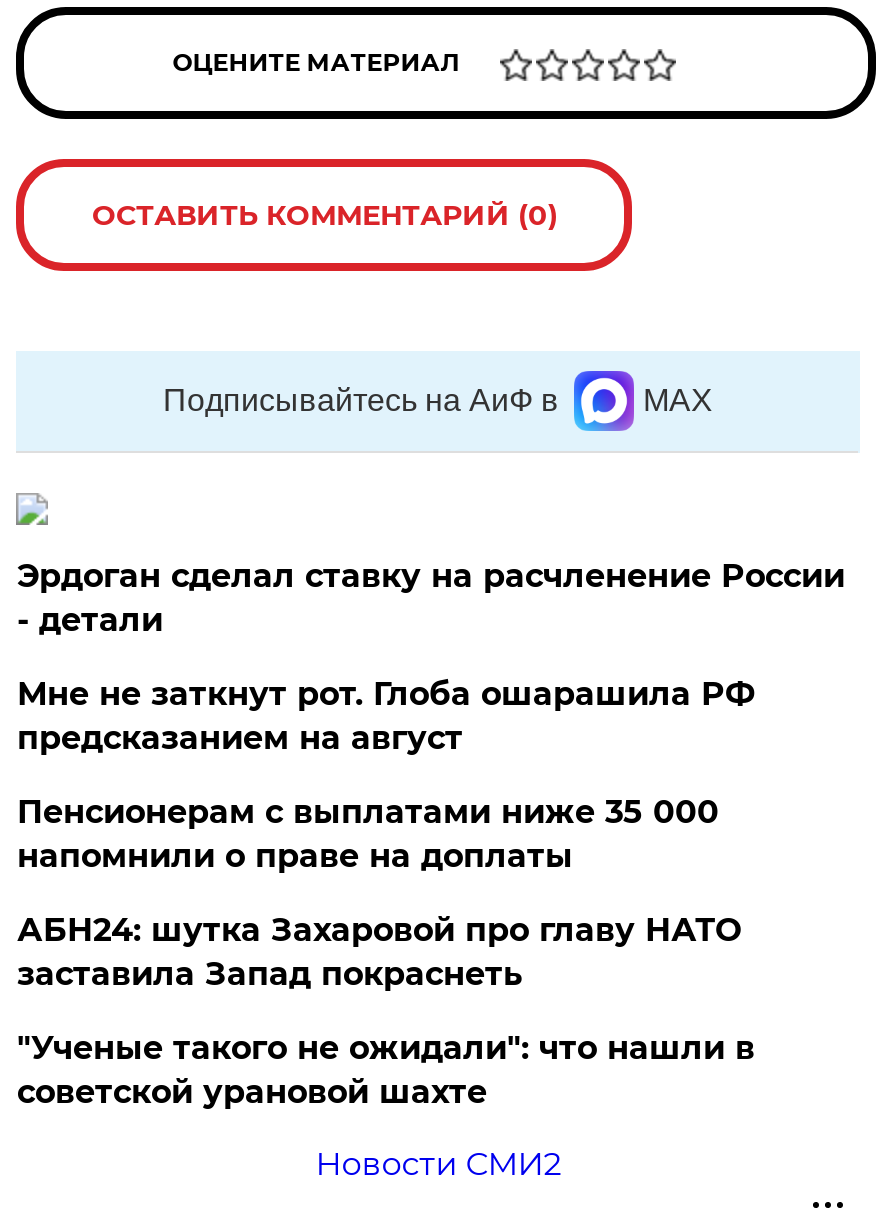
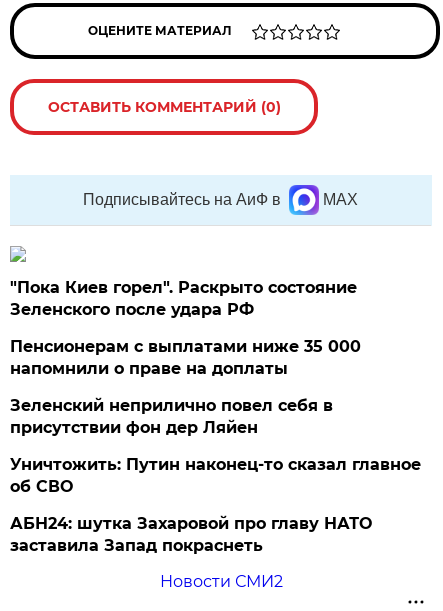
[17,557,845,757] Эрдоган сделал ставку на расчленение России | - детали | Мне не заткнут рот. Глоба ошарашила РФ | предсказанием на август -> [10,278,357,319] "Пока Киев горел". Раскрыто состояние | Зеленского после удара РФ
moved [17,793,719,875] -> [10,337,361,378]: Пенсионерам с выплатами ниже 35 000 | напомнили о праве на доплаты
none -> [10,396,421,496] Зеленский неприлично повел cебя в | присутствии фон дер Ляйен | Уничтожить: Путин наконец-то сказал главное | об СВО
moved [17,911,741,993] -> [10,514,372,555]: АБН24: шутка Захаровой про главу НАТО | заставила Запад покраснеть
[17,1029,755,1111] "Ученые такого не ожидали": что нашли в | советской урановой шахте -> none

